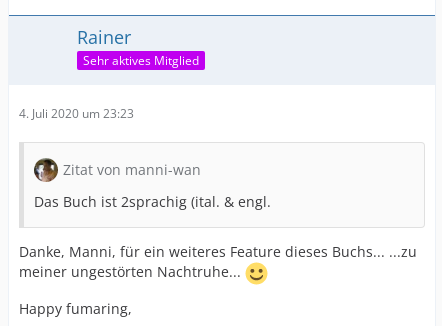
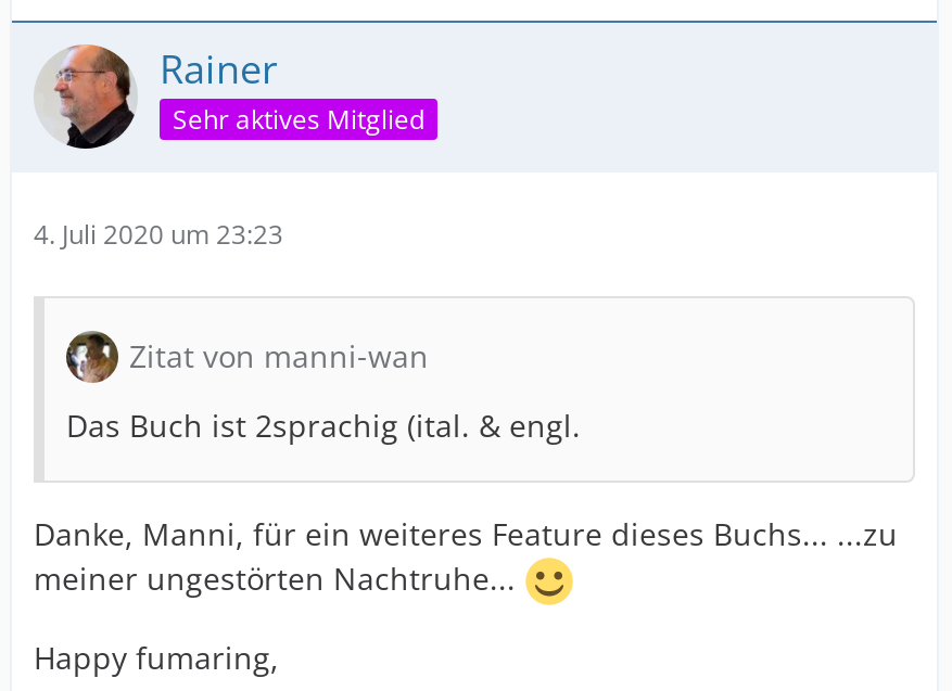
none -> [36,43,136,152] [image]

